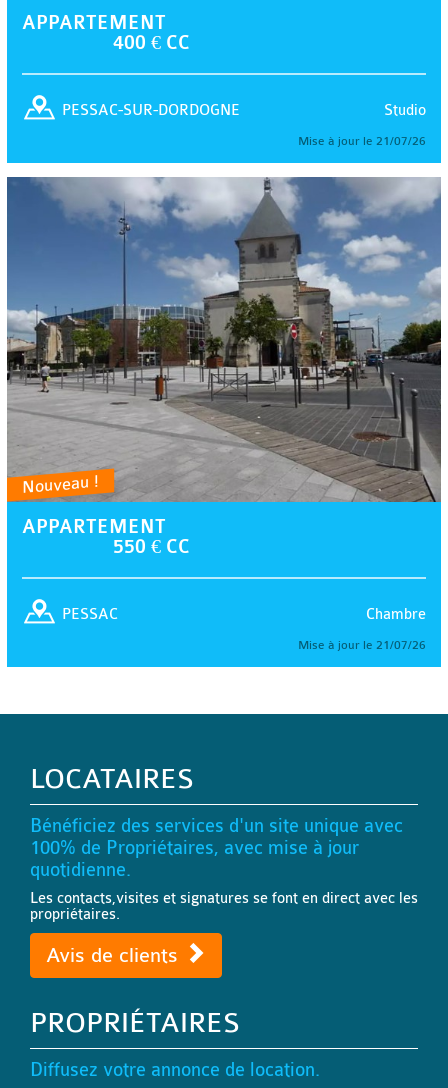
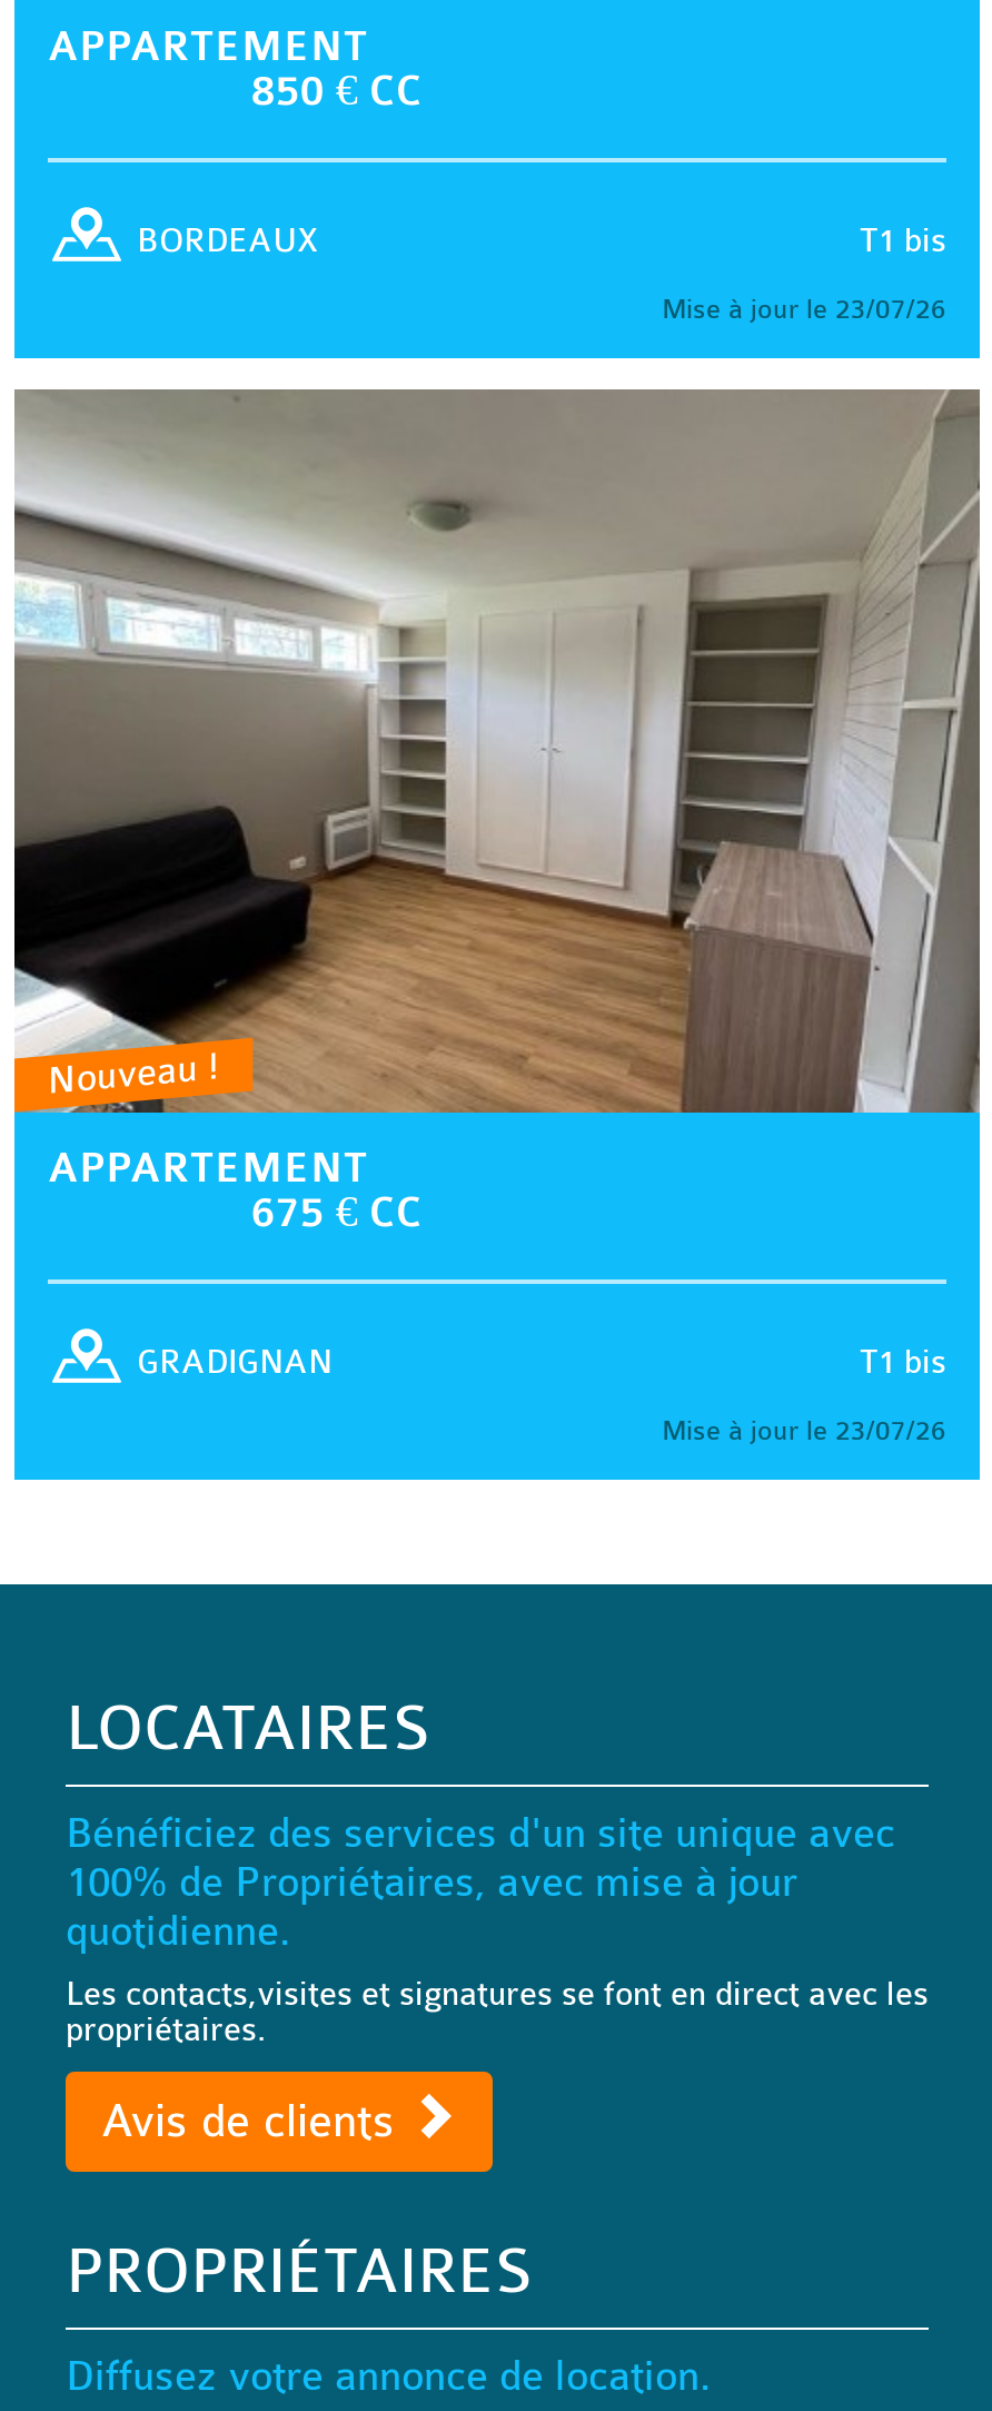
[113,31,190,53] 400 € CC -> [251,66,422,115] 850 € CC
[62,101,426,119] Studio | PESSAC-SUR-DORDOGNE -> [137,221,946,260] T1 bis | BORDEAUX
[298,133,426,147] Mise à jour le 21/07/26 -> [662,293,946,324] Mise à jour le 23/07/26
[6,177,442,558] [image] | 550 € CC -> [14,389,980,1237] [image] | 675 € CC
[62,606,426,623] Chambre | PESSAC -> [137,1344,946,1382] T1 bis | GRADIGNAN
[298,638,426,652] Mise à jour le 21/07/26 -> [662,1415,946,1446] Mise à jour le 23/07/26

